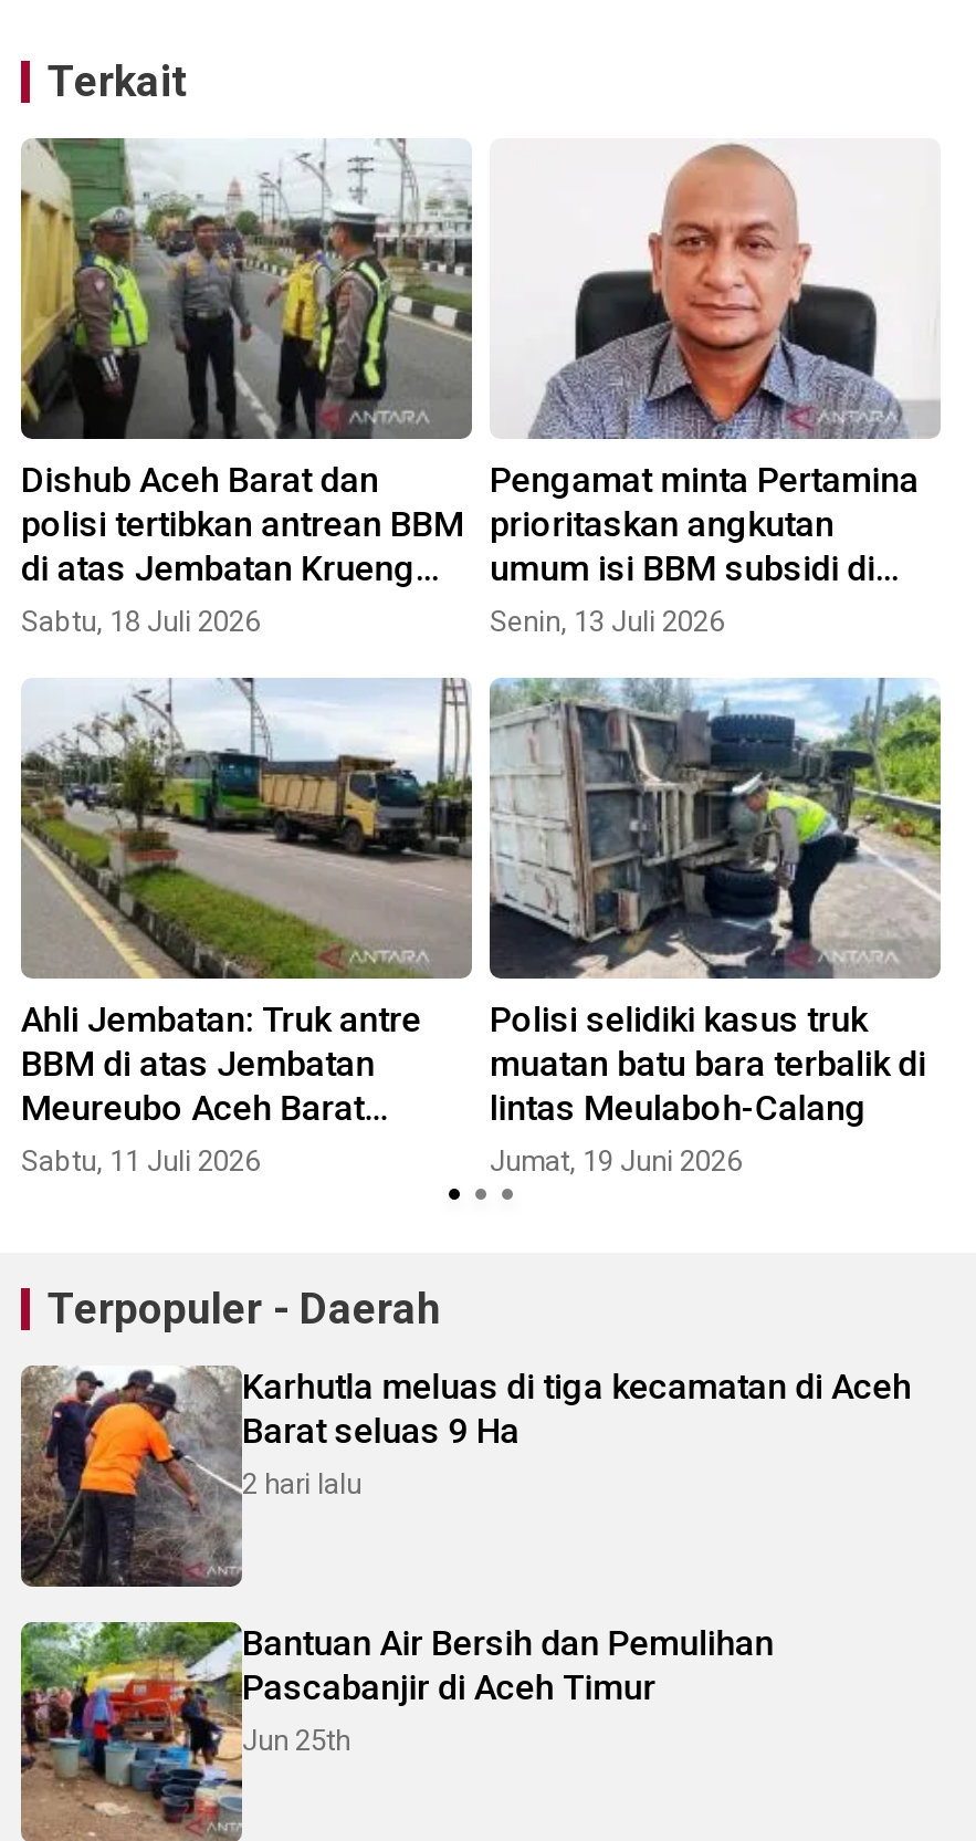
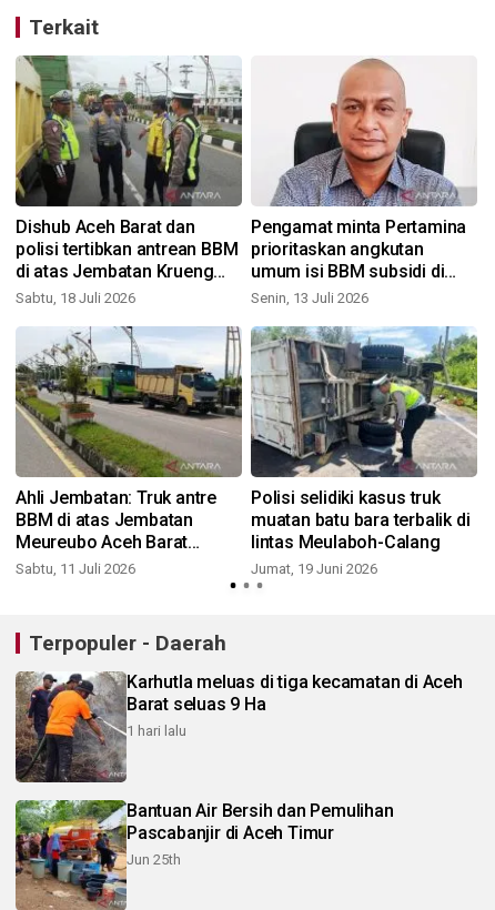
[242,1467,361,1501] 2 hari lalu -> [127,723,186,739] 1 hari lalu

